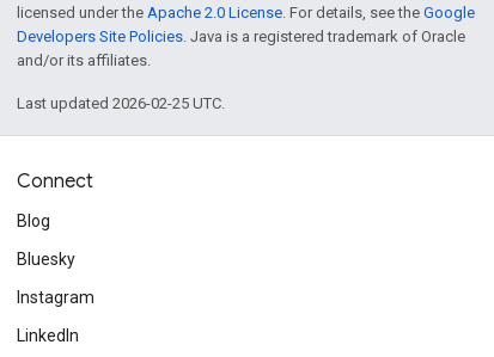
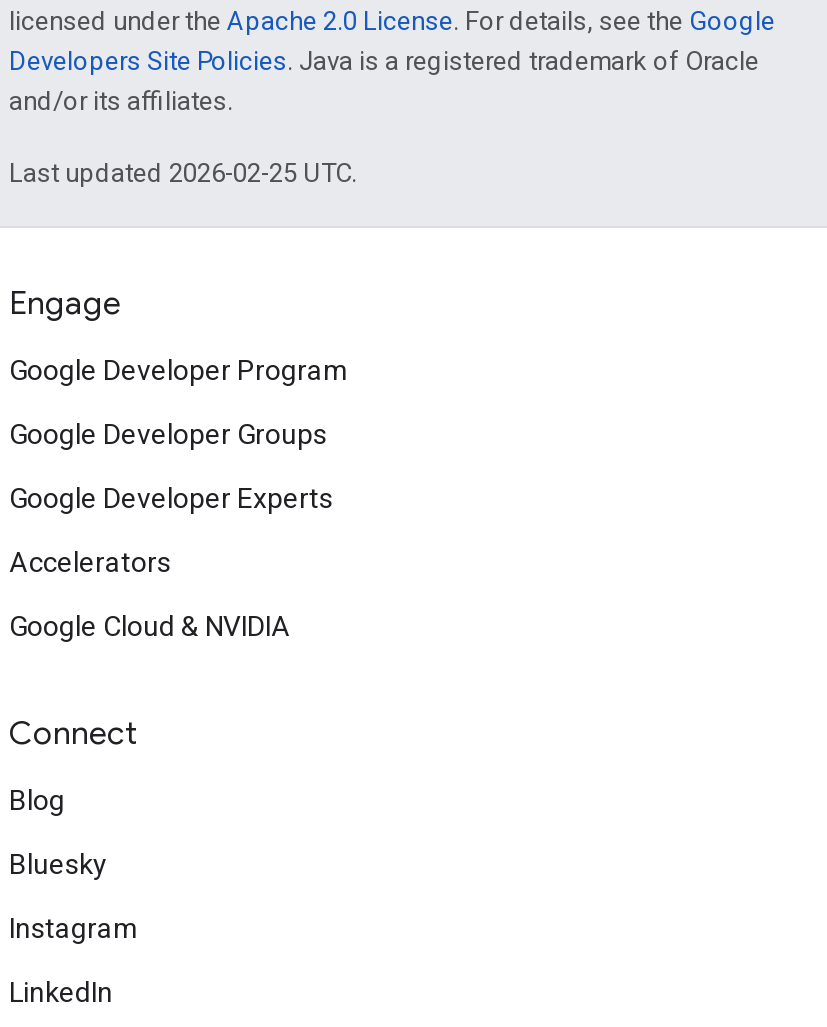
none -> [9,284,349,642] Engage | Google Developer Program | Google Developer Groups | Google Developer Experts | Accelerators | Google Cloud & NVIDIA

